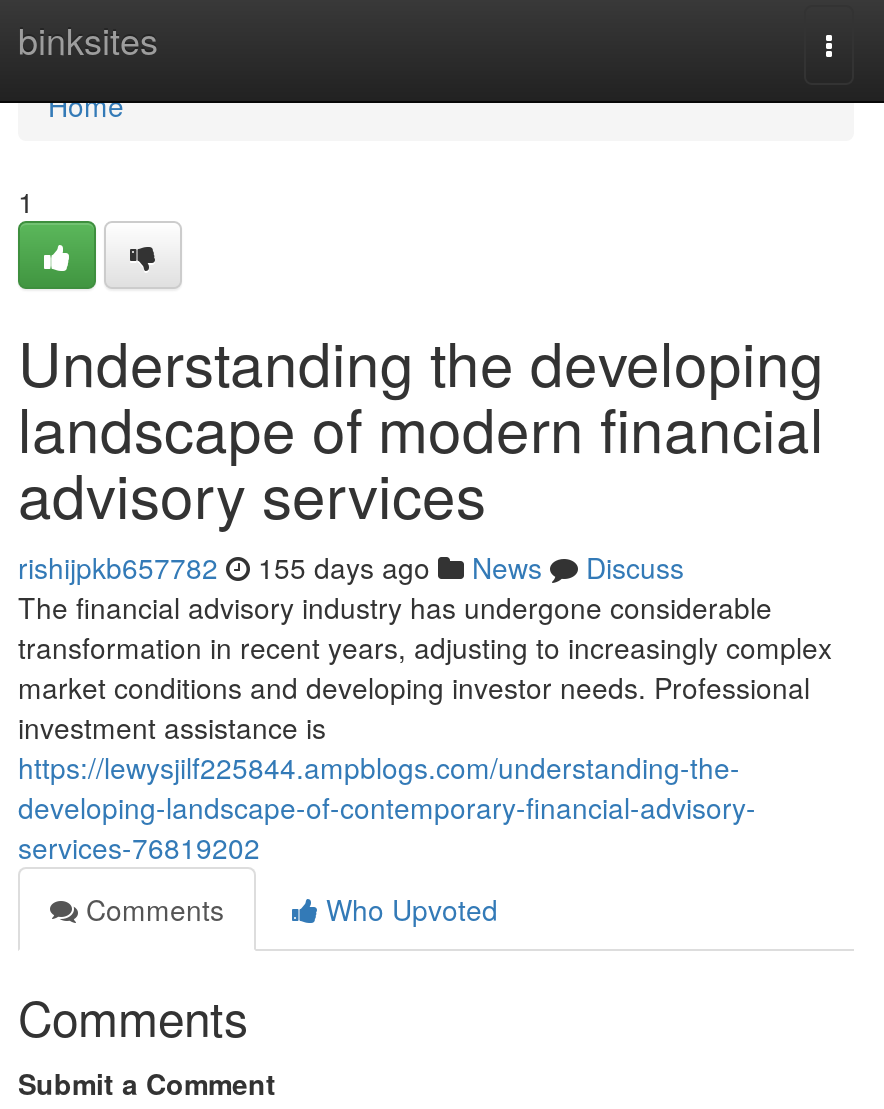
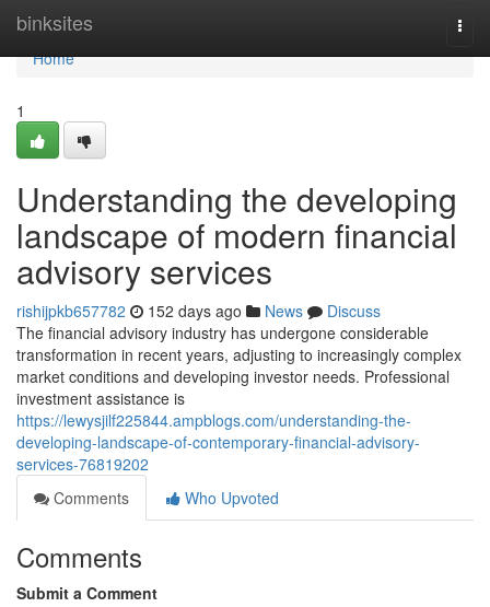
[18,547,684,587] rishijpkb657782 155 days ago News Discuss -> [16,300,381,322] rishijpkb657782 152 days ago News Discuss

